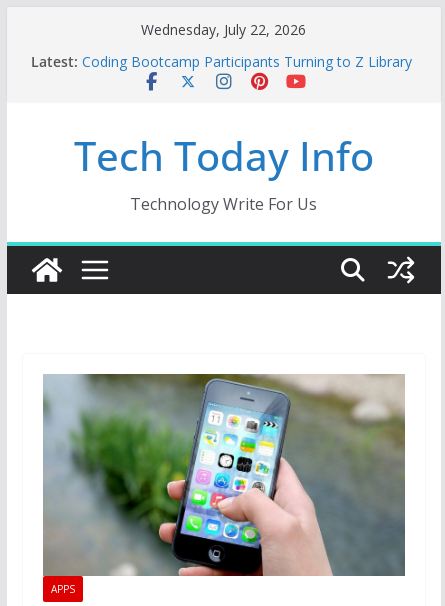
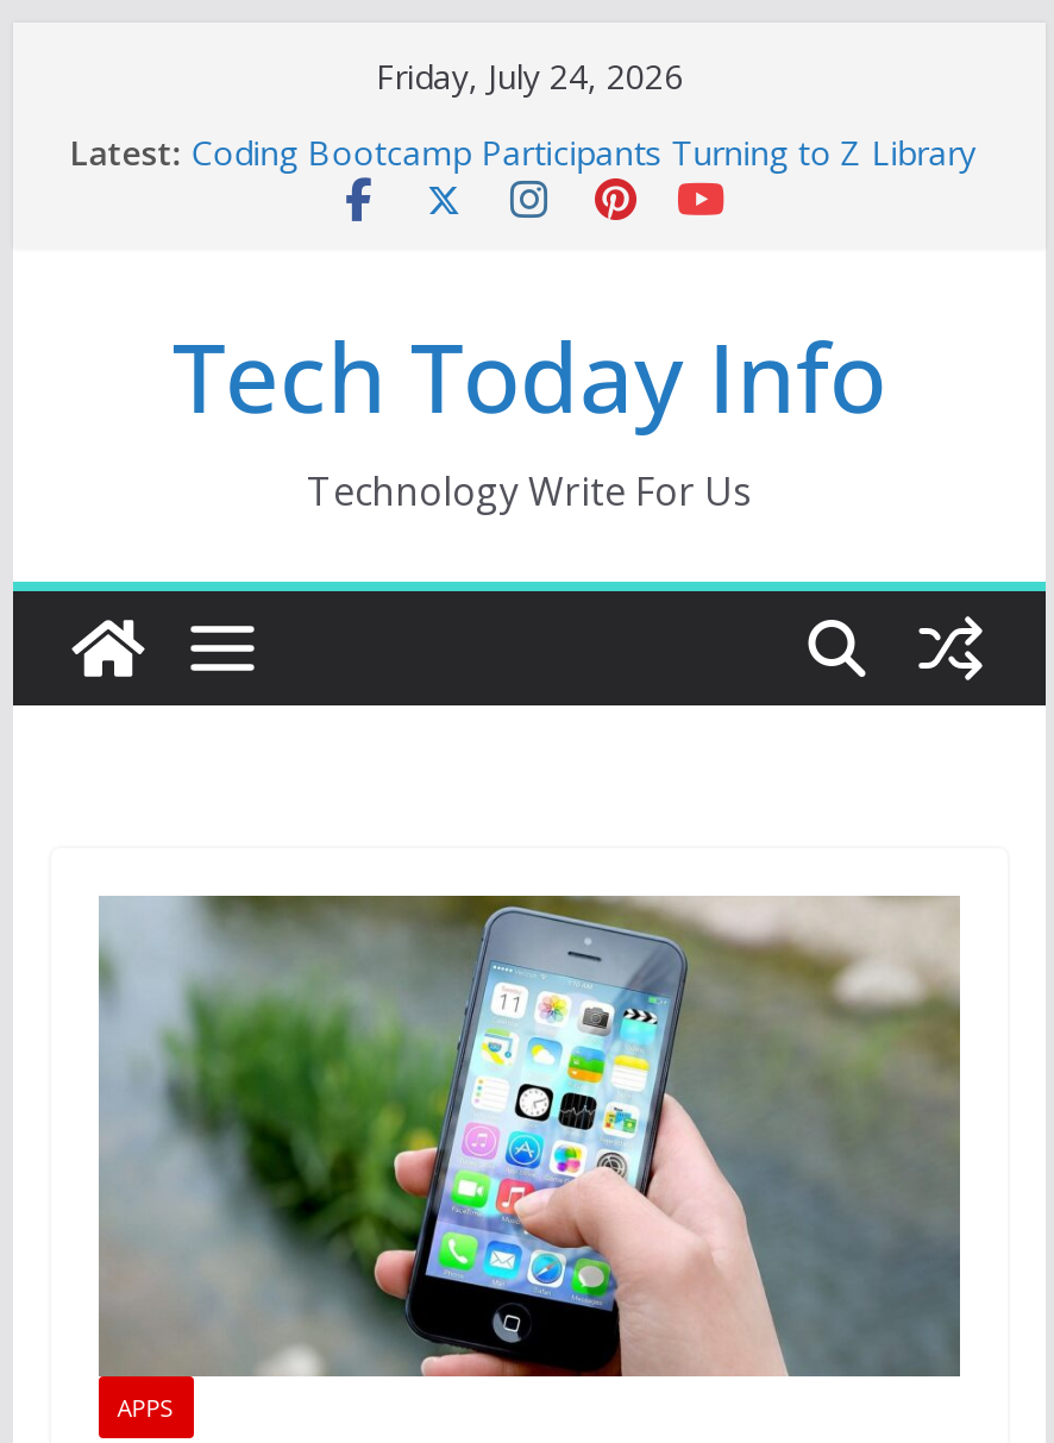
[141,20,306,39] Wednesday, July 22, 2026 -> [376,54,683,99] Friday, July 24, 2026

